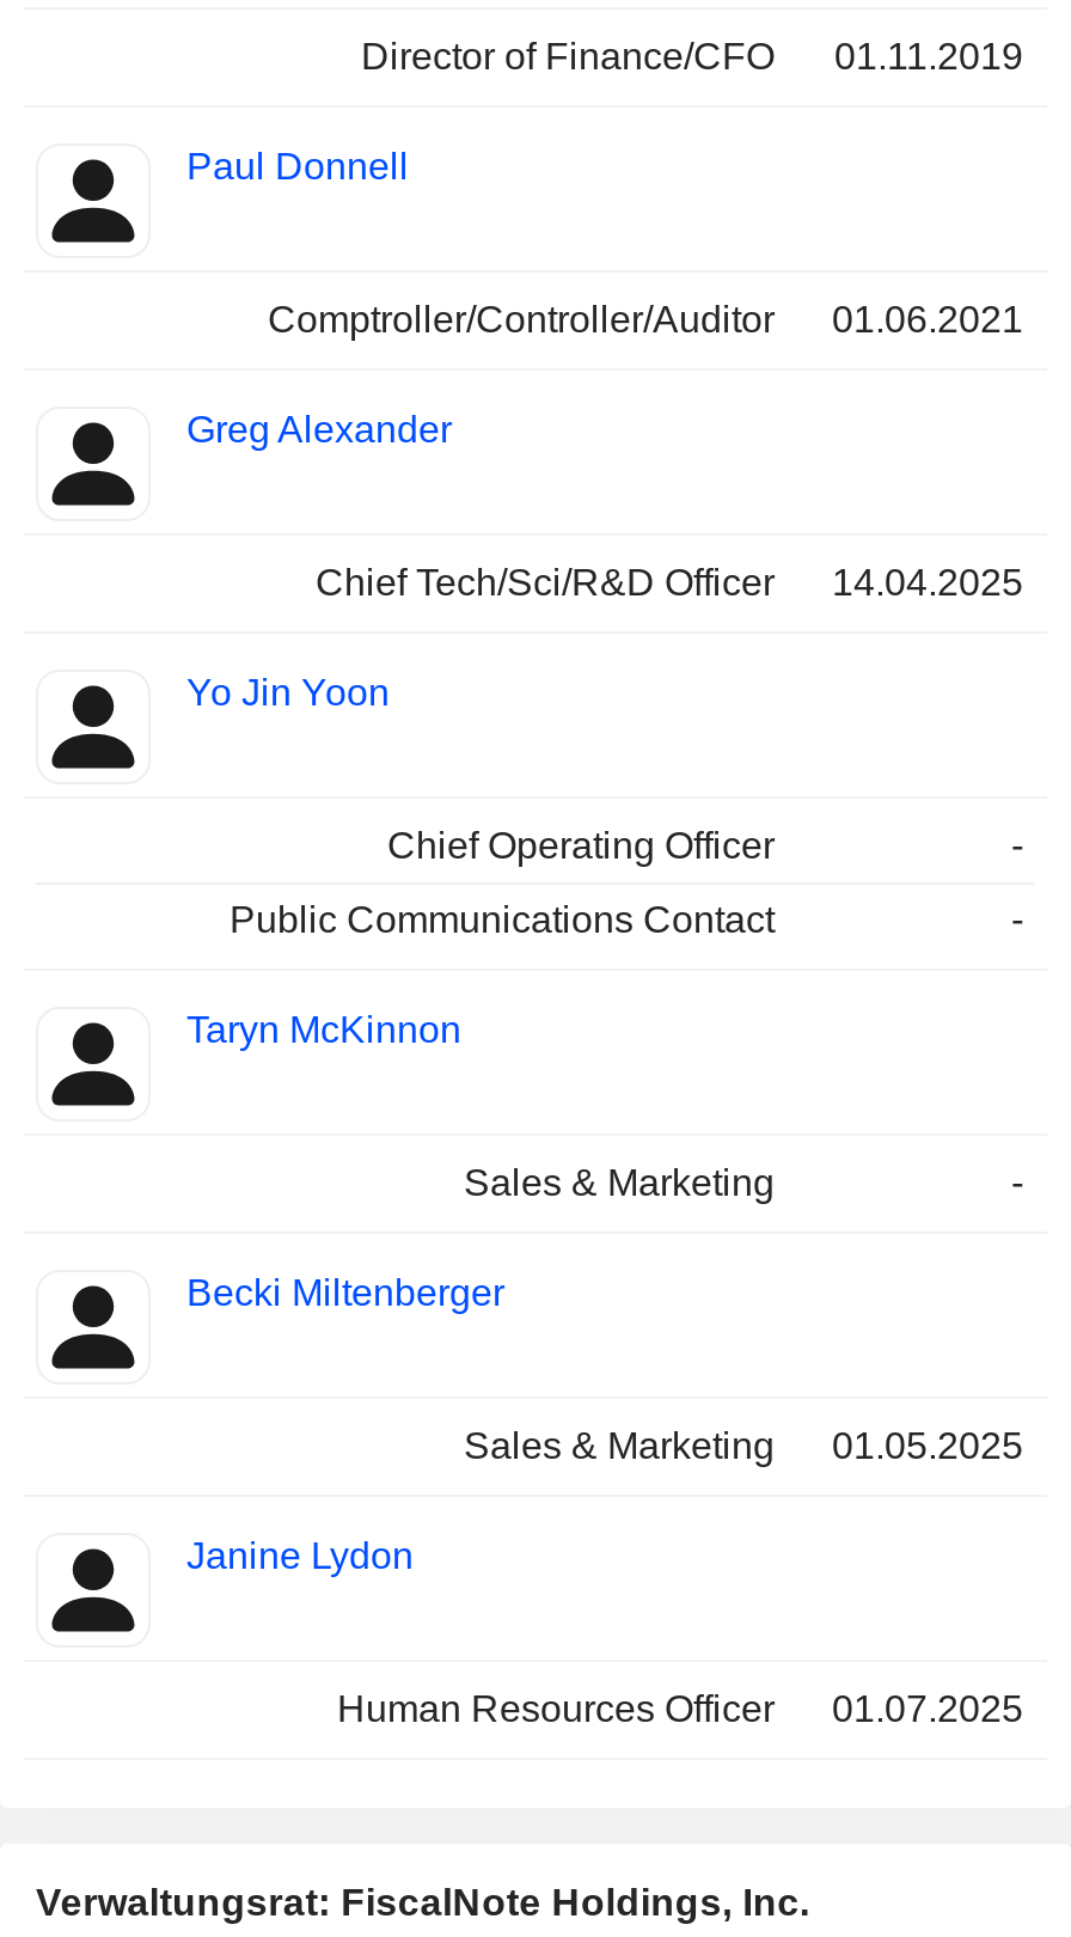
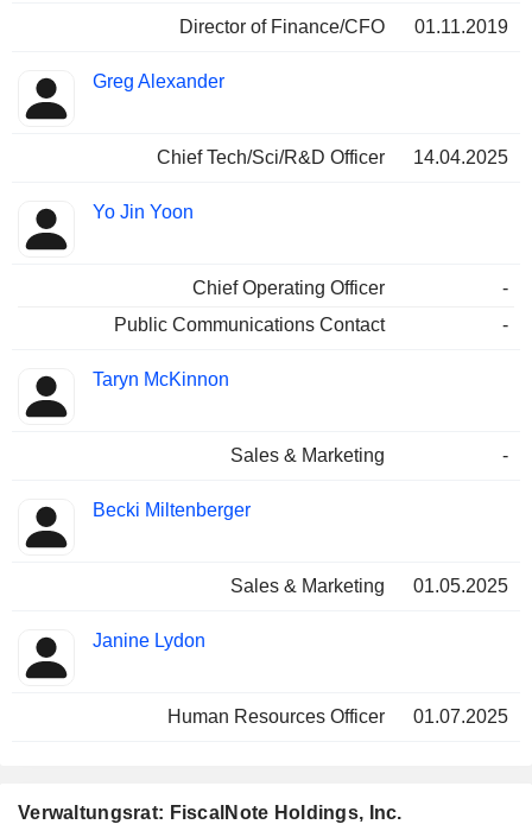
[186,146,409,187] Paul Donnell -> none
[268,299,1023,340] Comptroller/Controller/Auditor | 01.06.2021 -> none

